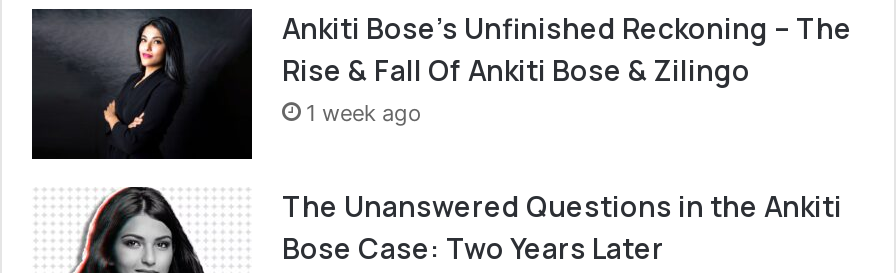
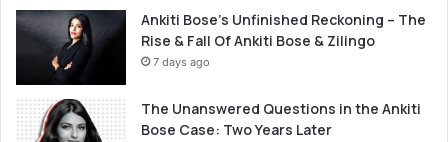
[306,100,422,128] 1 week ago -> [153,55,210,69] 7 days ago

